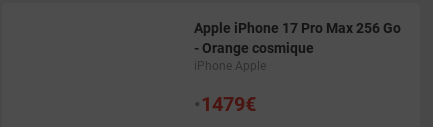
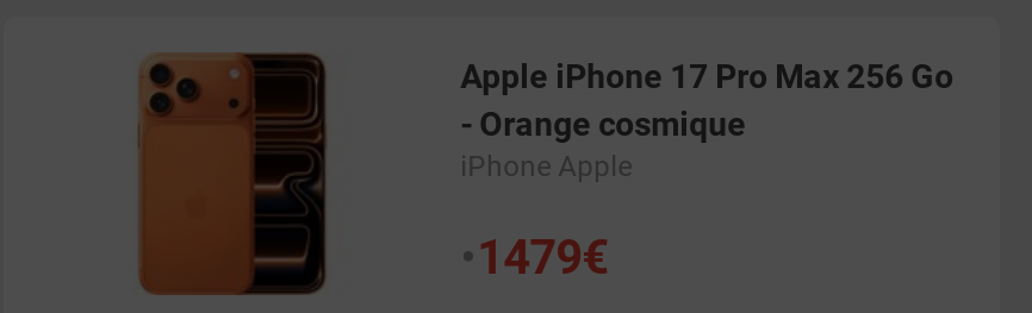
none -> [135,50,330,298] [image]

